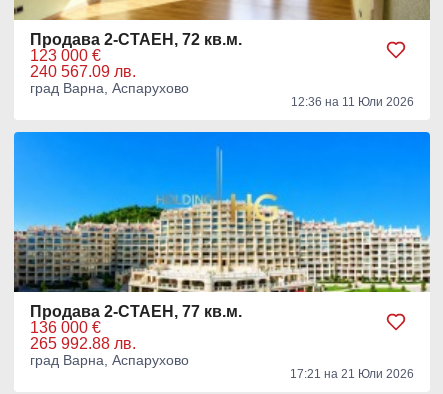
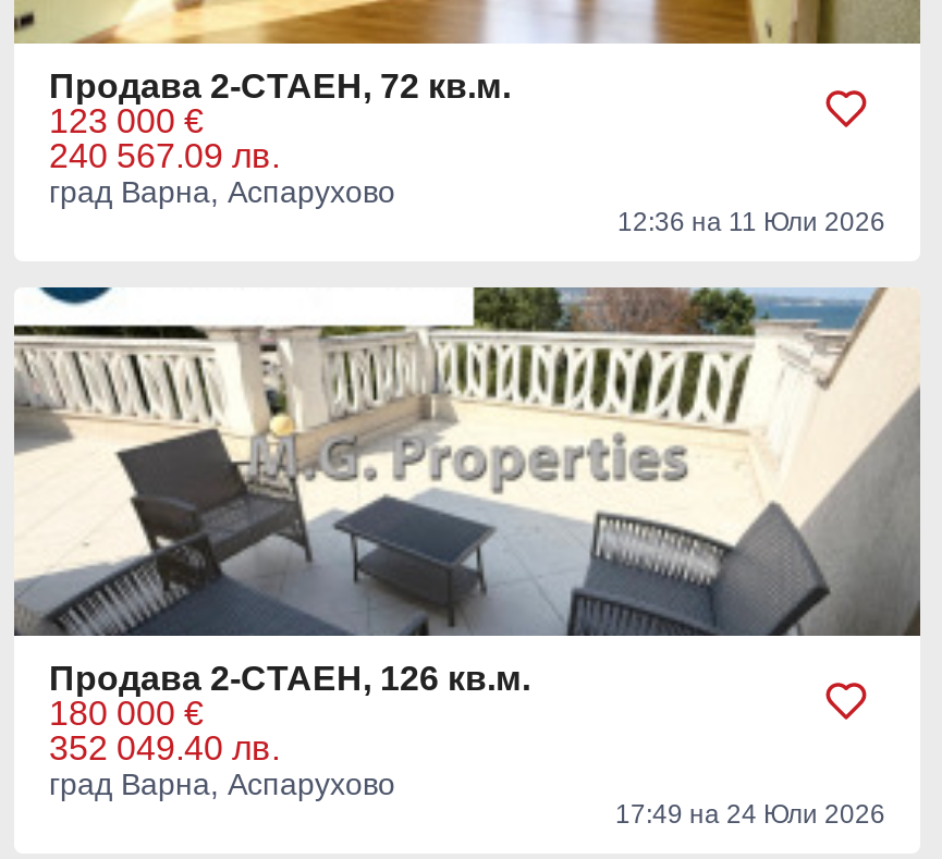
[13,131,431,320] [image] | Продава 2-СТАЕН, 77 кв.м. -> [12,285,922,697] [image] | Продава 2-СТАЕН, 126 кв.м.
[30,319,101,336] 136 000 € -> [49,695,204,732] 180 000 €
[30,335,136,352] 265 992.88 лв. -> [49,729,280,766] 352 049.40 лв.
[290,367,414,381] 17:21 на 21 Юли 2026 -> [615,799,885,830] 17:49 на 24 Юли 2026

